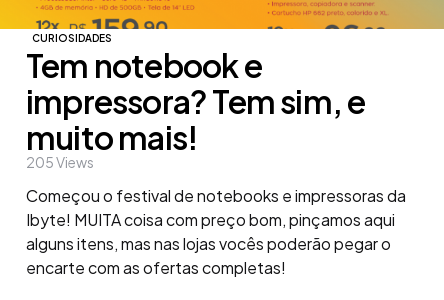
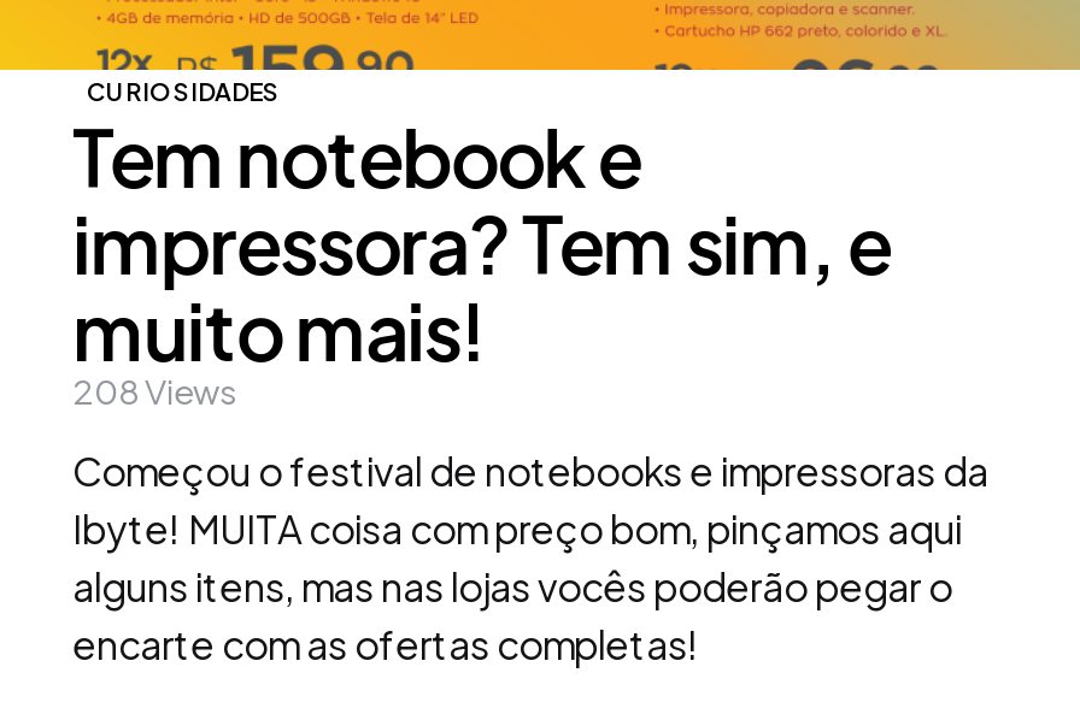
[26,153,94,171] 205 Views -> [72,368,236,412] 208 Views

